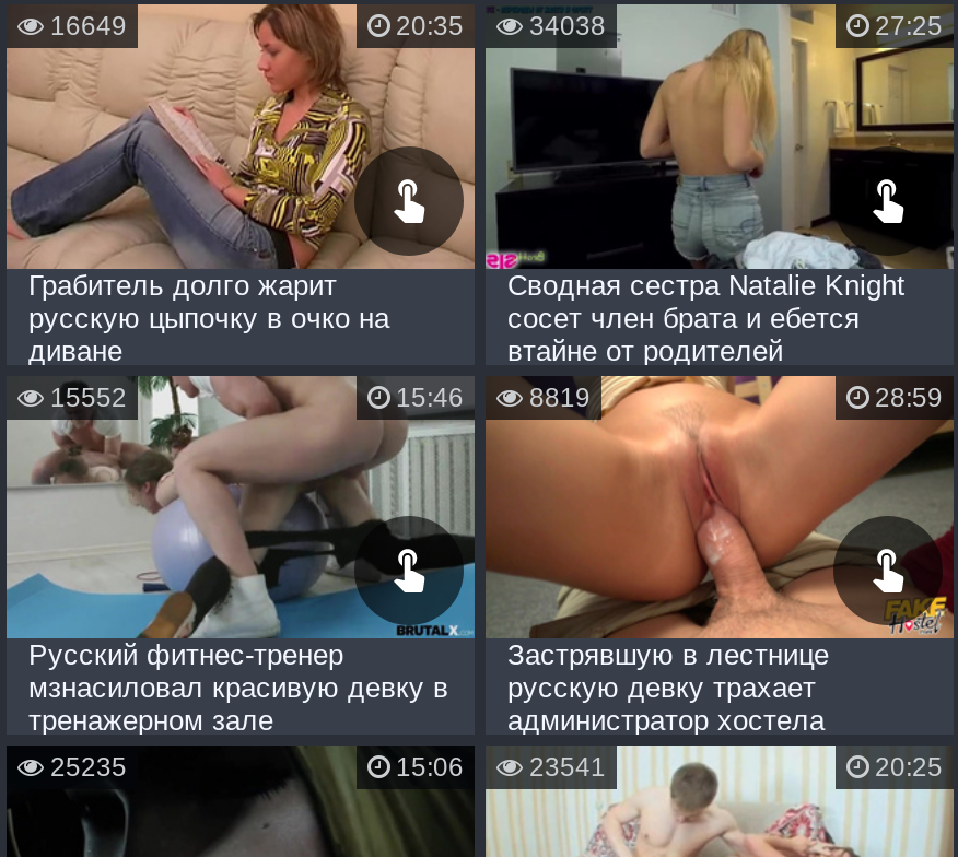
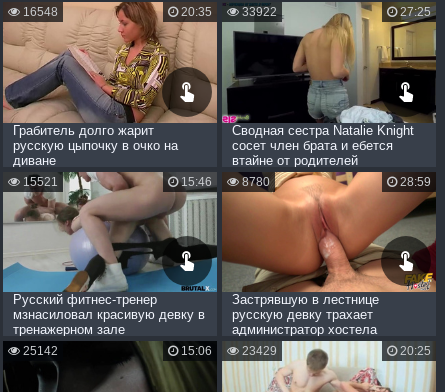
[44,11,127,42] 16649 -> [20,5,58,19] 16548
[389,11,606,42] 20:35 34038 -> [178,5,277,19] 20:35 33922
[44,381,127,412] 15552 -> [20,174,58,188] 15521
[389,381,591,412] 15:46 8819 -> [178,174,270,188] 15:46 8780
[44,752,127,782] 25235 -> [20,344,58,358] 25142
[389,752,606,782] 15:06 23541 -> [178,344,277,358] 15:06 23429

